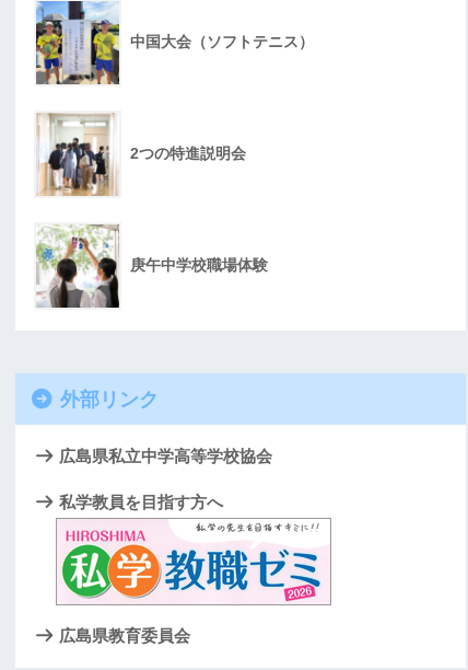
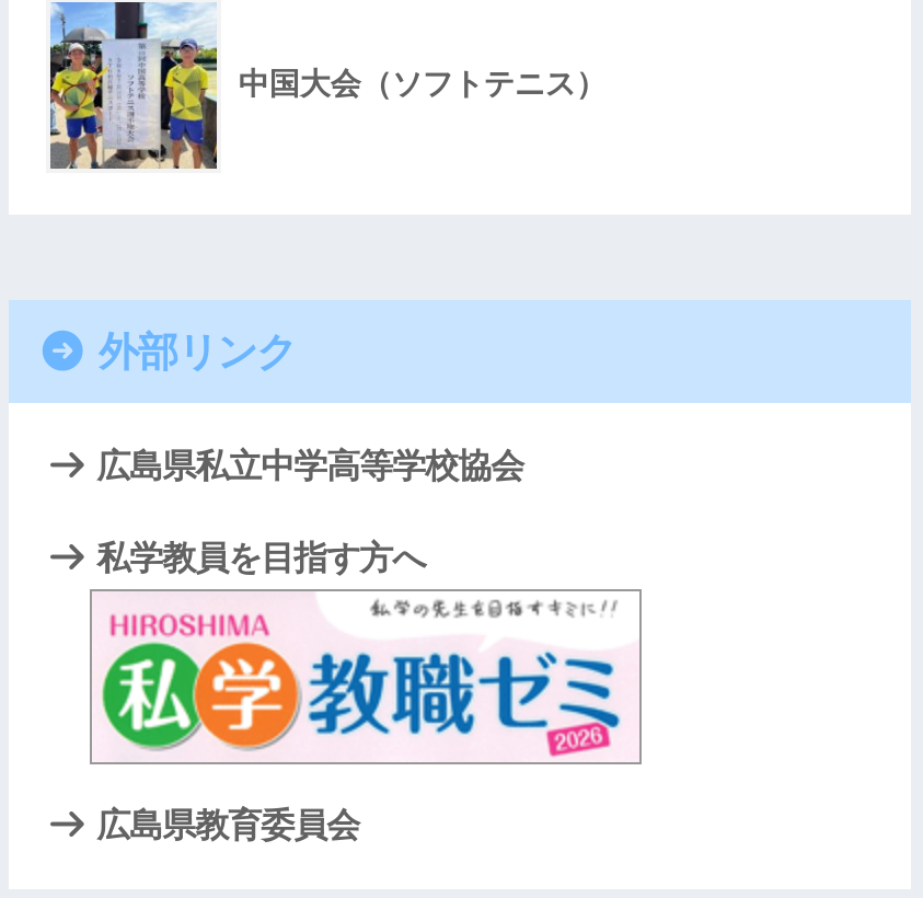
[36,113,246,200] [image] | 2つの特進説明会 -> none
[35,223,268,309] [image] | 庚午中学校職場体験 -> none

